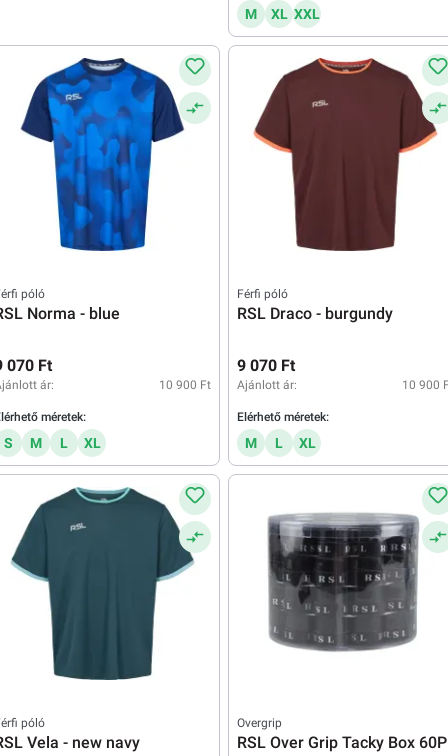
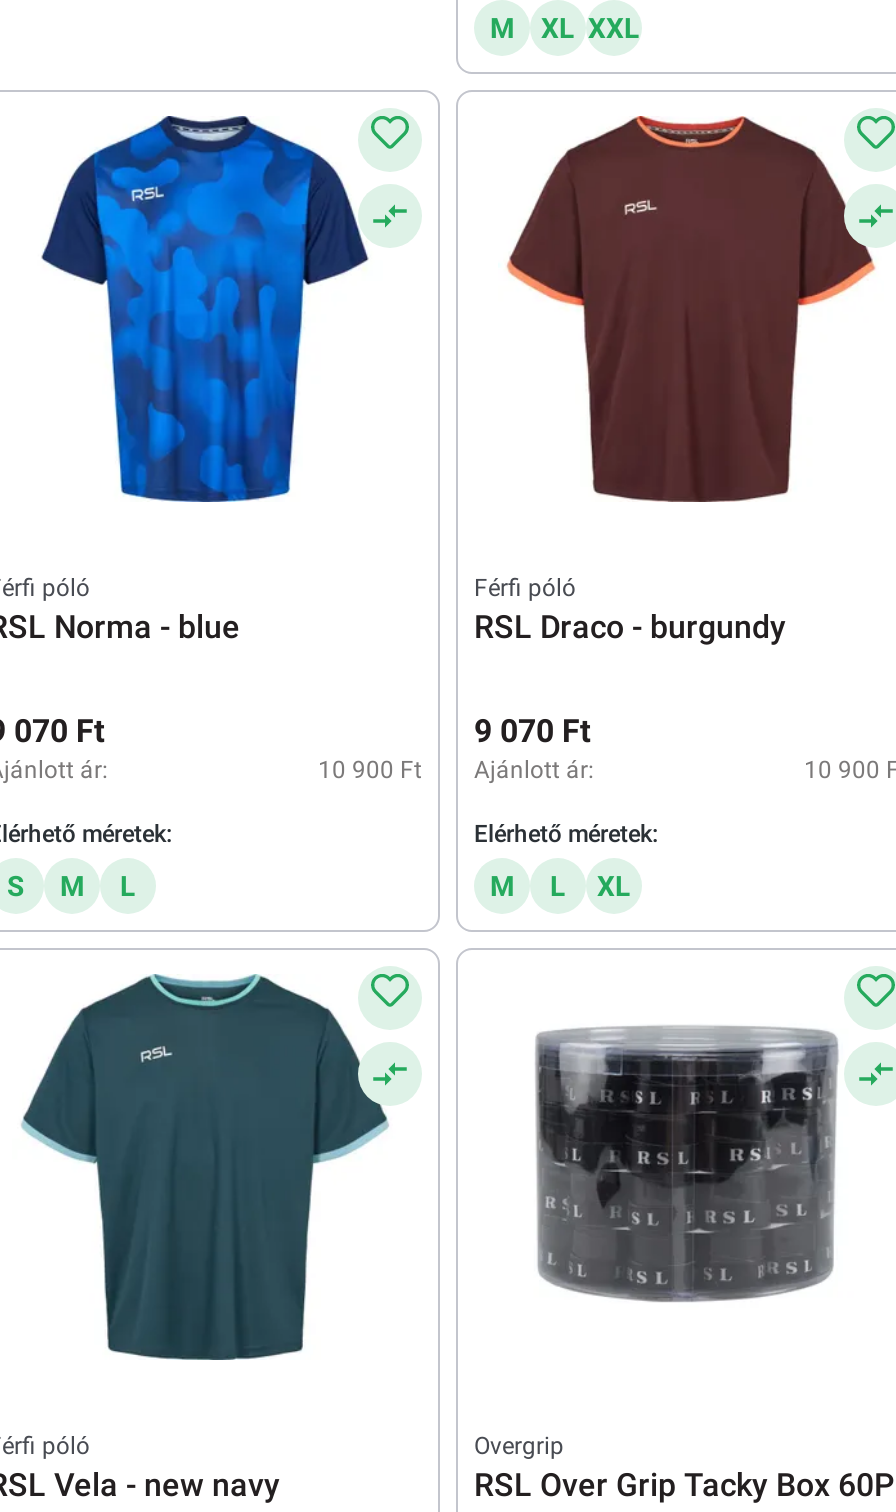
[83,435,100,451] XL -> none

